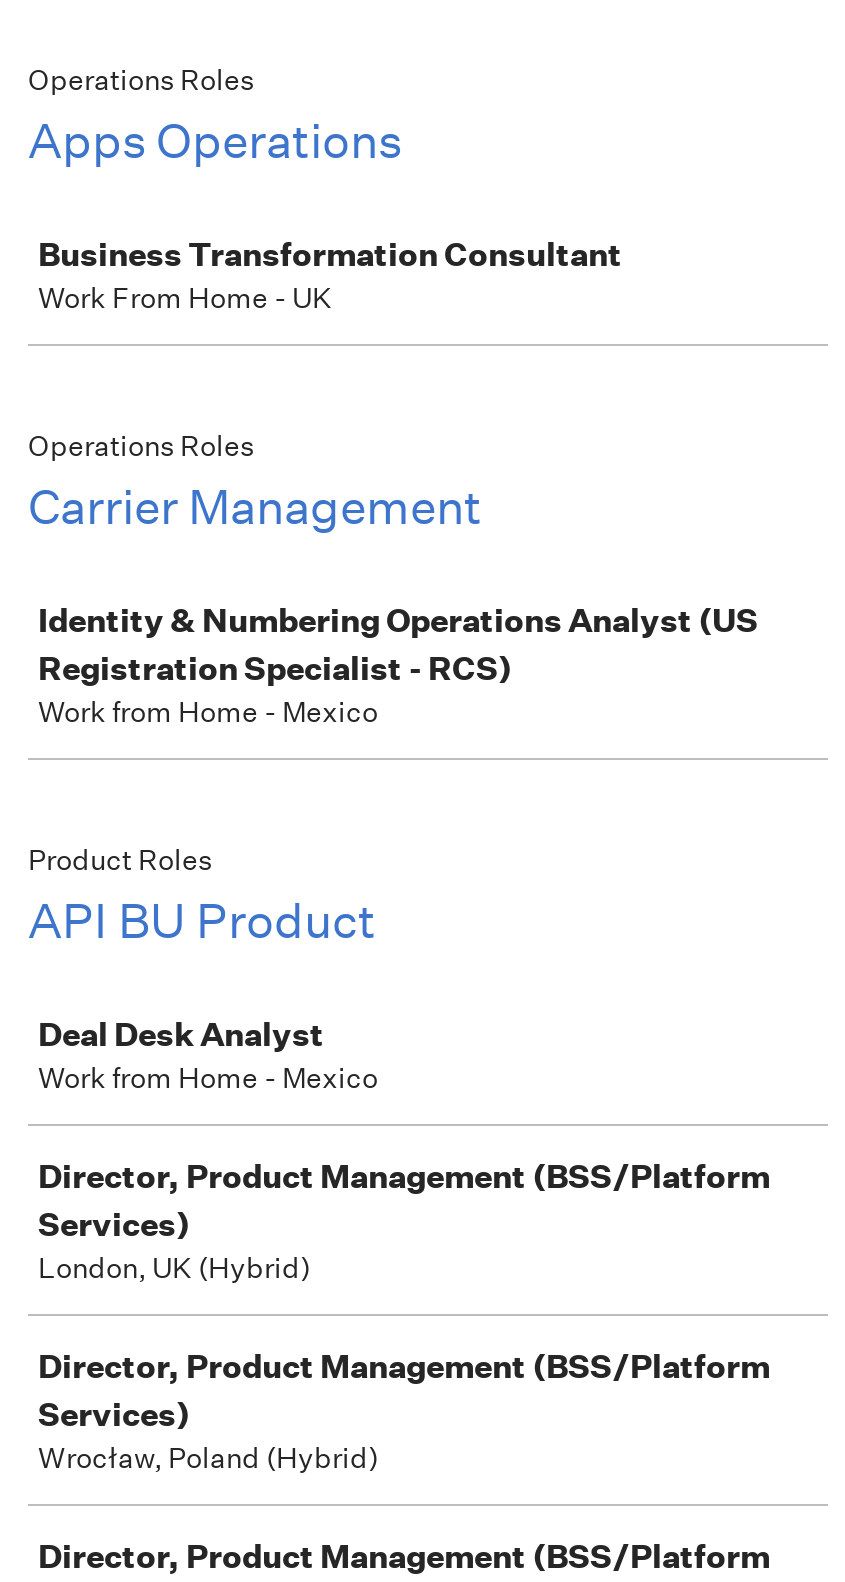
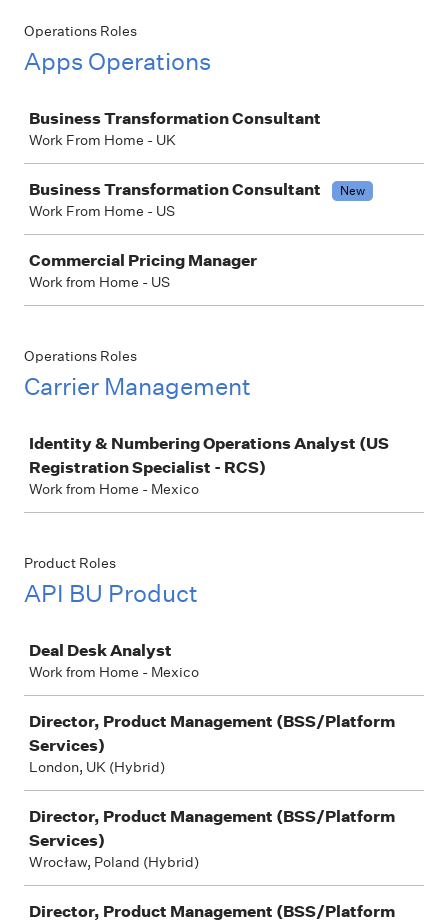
none -> [29,179,365,291] Business Transformation Consultant | New | Work From Home - US | Commercial Pricing Manager | Work from Home - US

